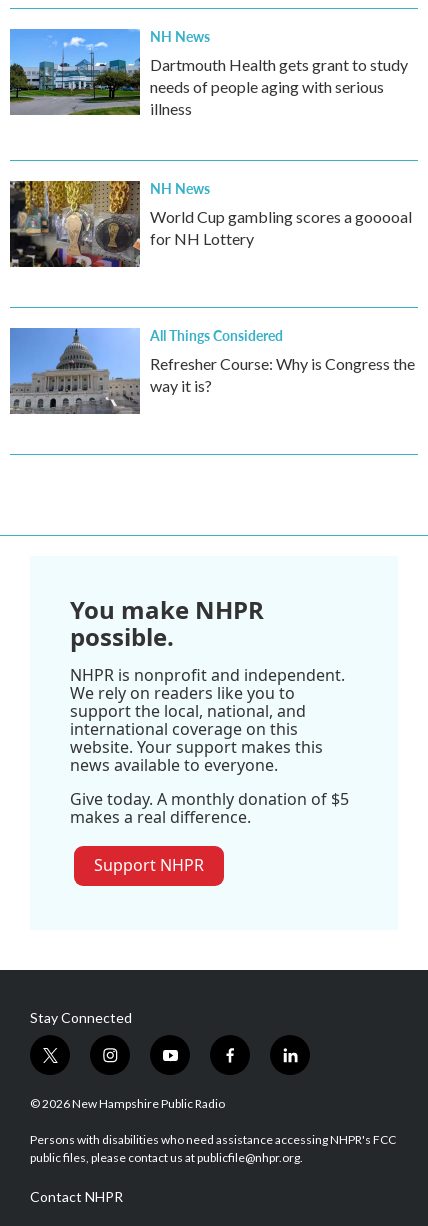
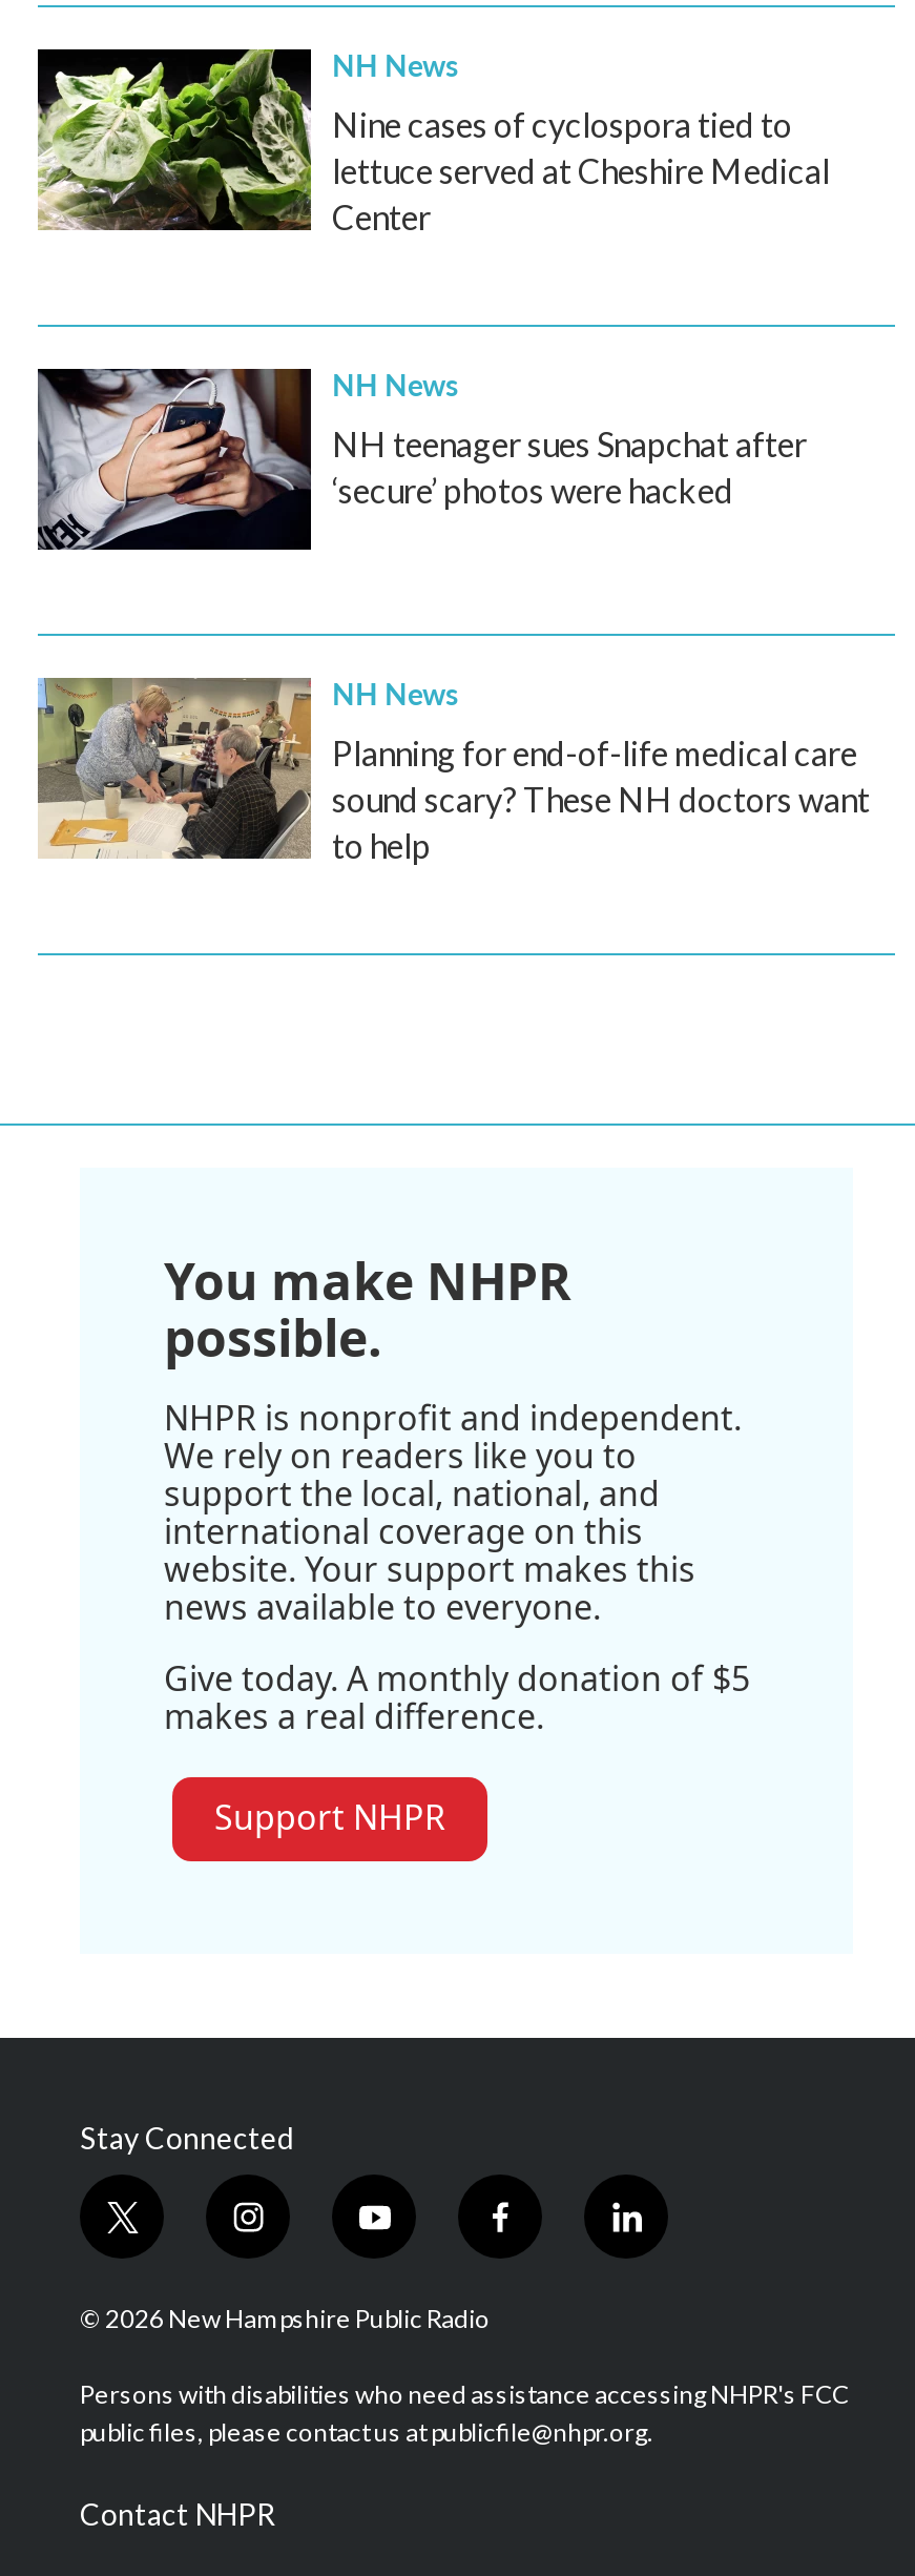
[9,28,408,118] [image] | Dartmouth Health gets grant to study | needs of people aging with serious | illness -> [36,47,830,236] [image] | Nine cases of cyclospora tied to | lettuce served at Cheshire Medical | Center
[10,180,412,268] [image] | World Cup gambling scores a gooooal | for NH Lottery -> [38,367,807,552] [image] | NH teenager sues Snapchat after | ‘secure’ photos were hacked
[9,325,415,415] [image] | All Things Considered | Refresher Course: Why is Congress the | way it is? -> [36,672,870,865] [image] | NH News | Planning for end-of-life medical care | sound scary? These NH doctors want | to help

